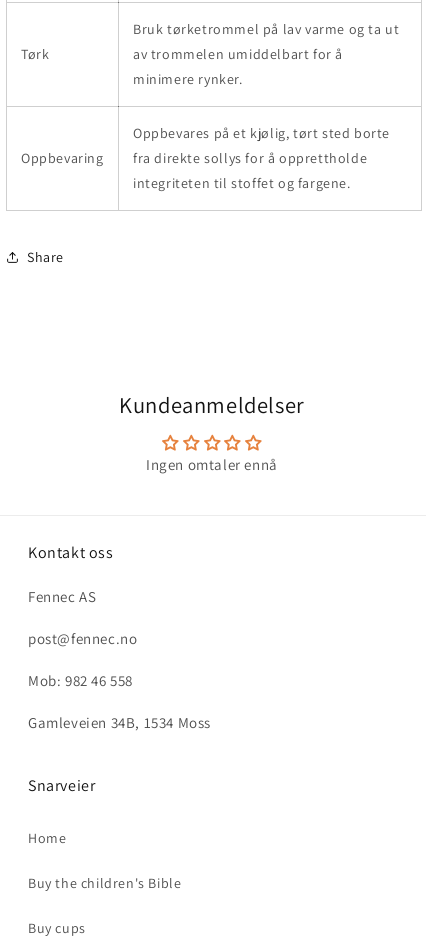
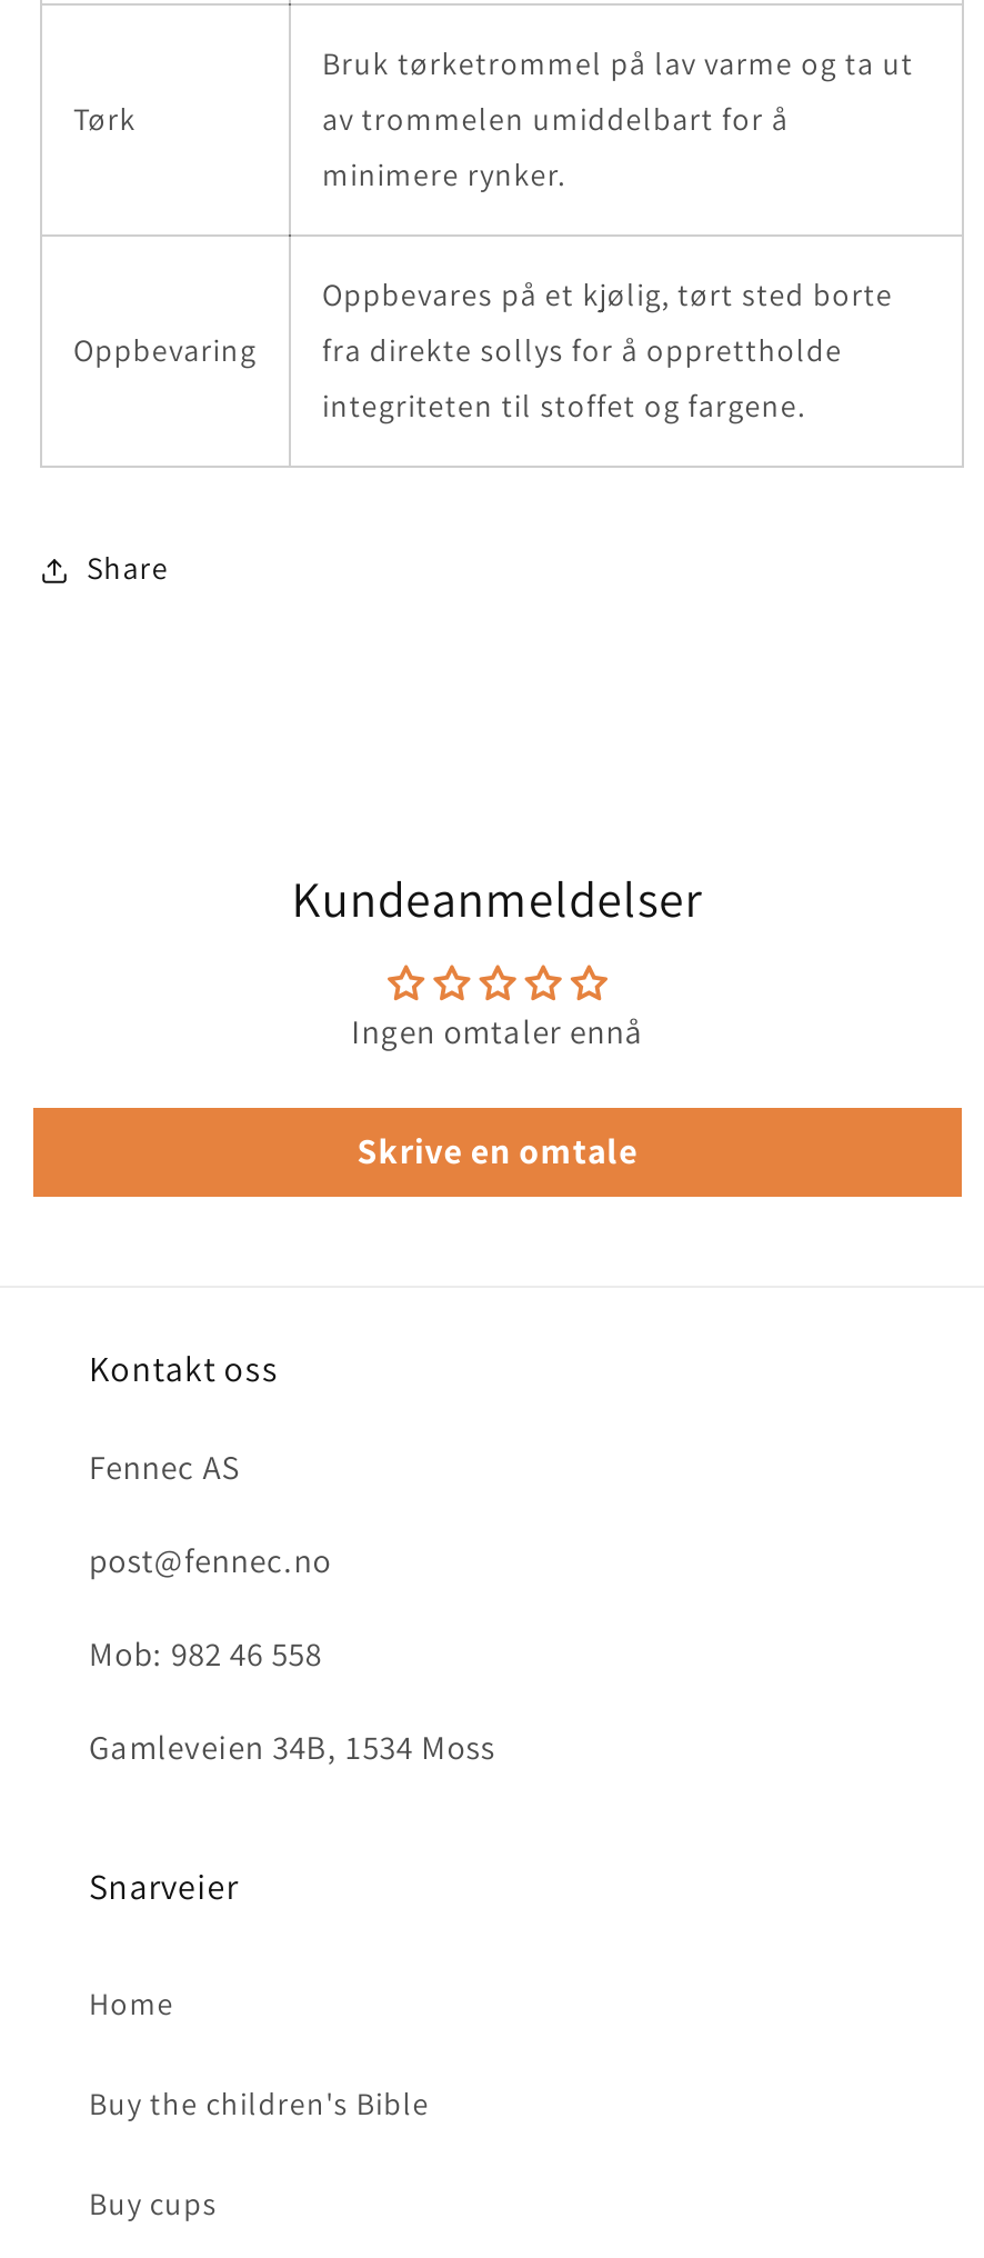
none -> [357,1127,638,1174] Skrive en omtale

